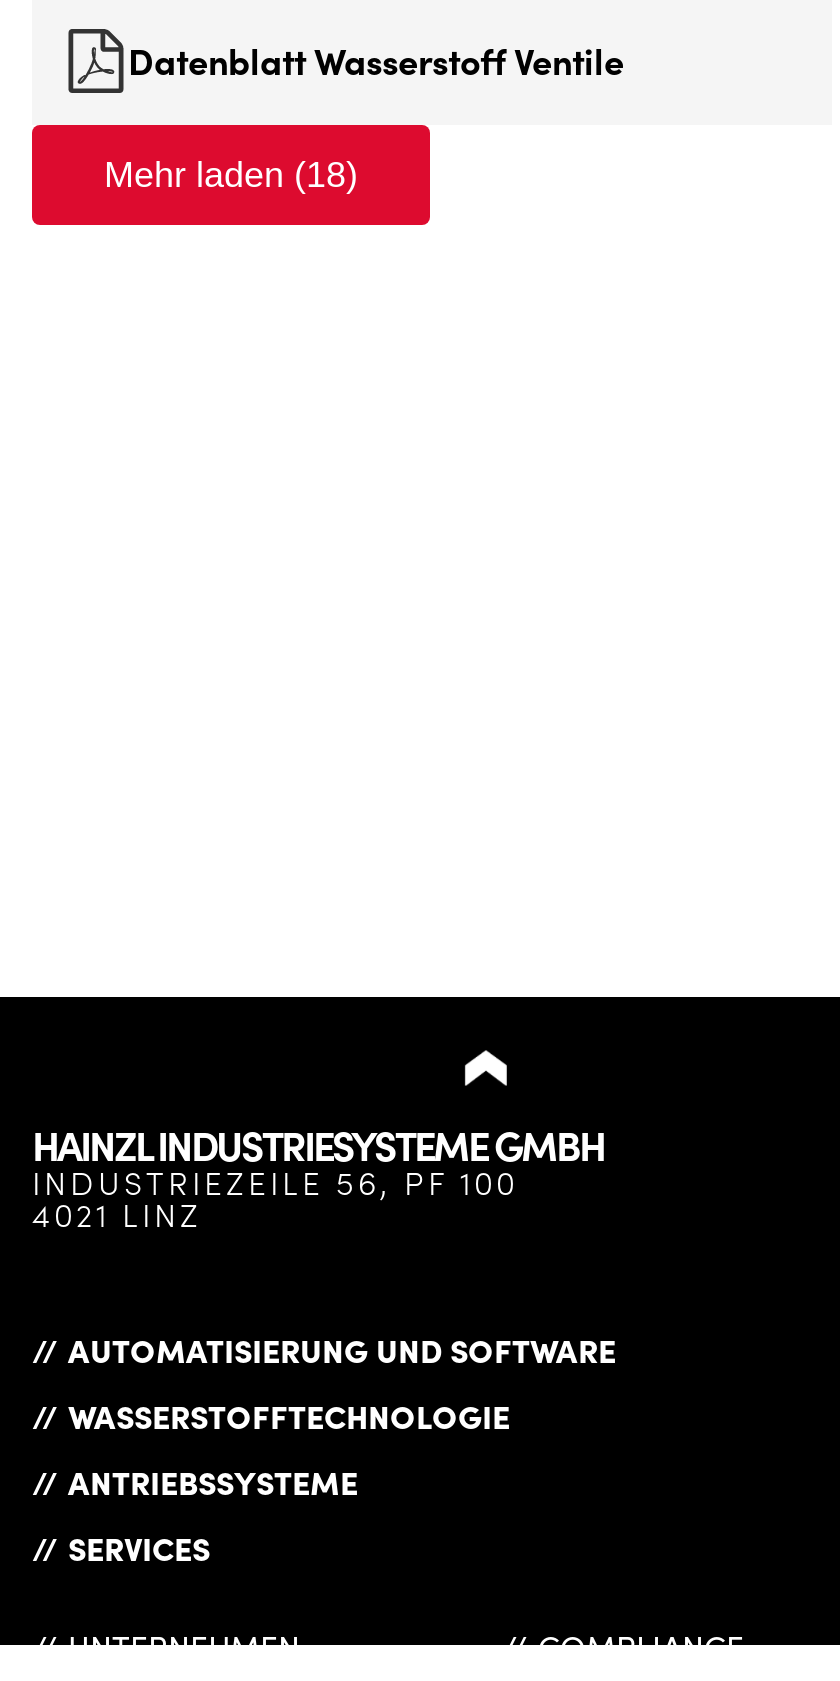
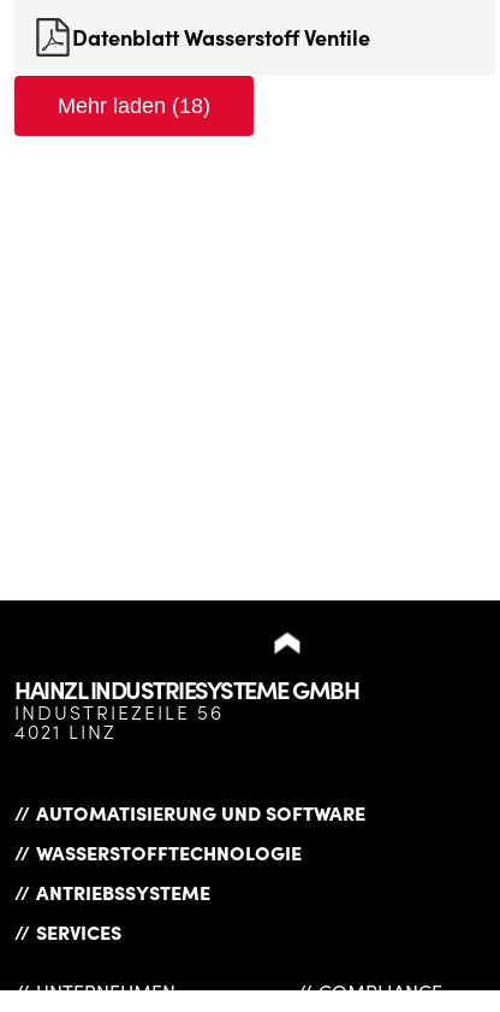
[32,1160,518,1204] INDUSTRIEZEILE 56, PF 100 -> [14,698,224,725] INDUSTRIEZEILE 56

